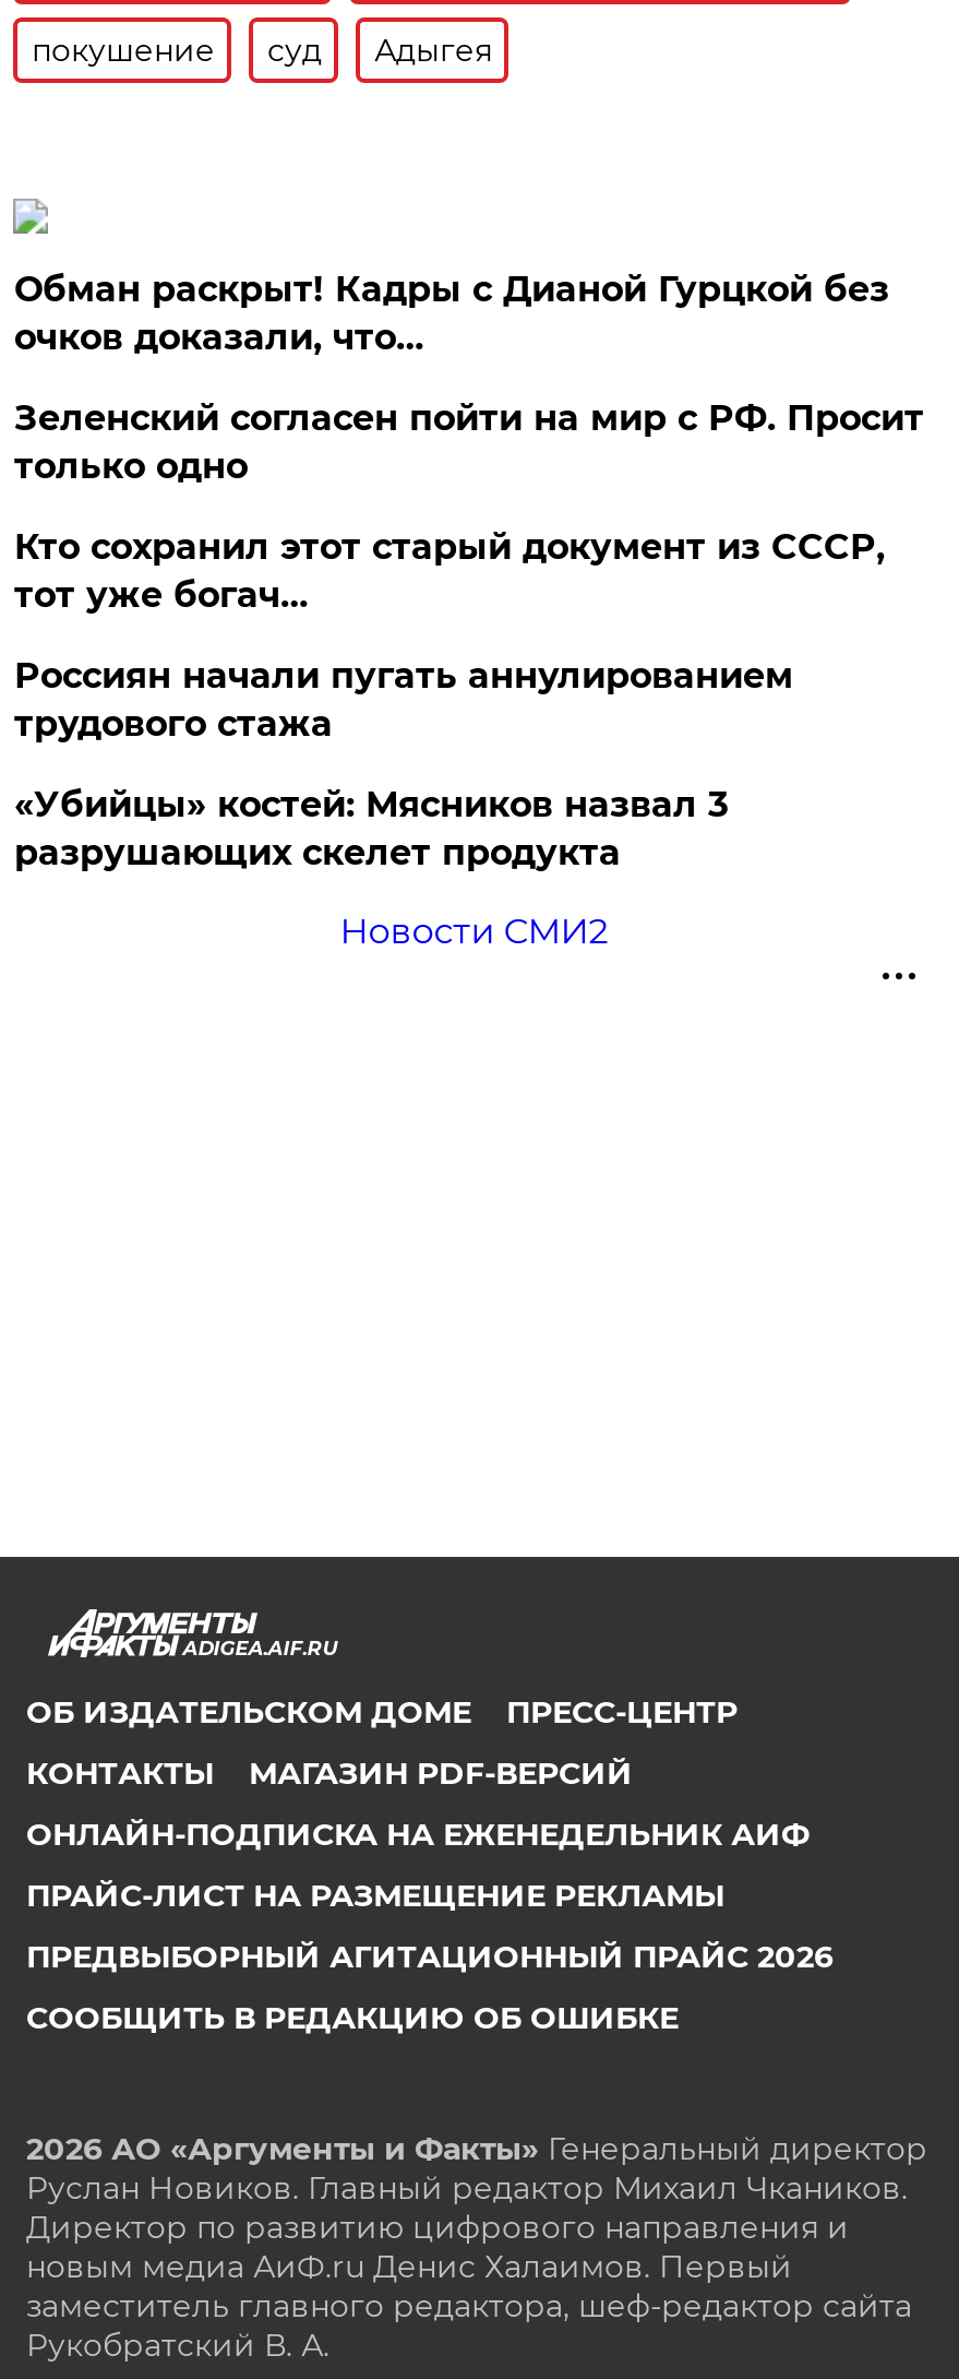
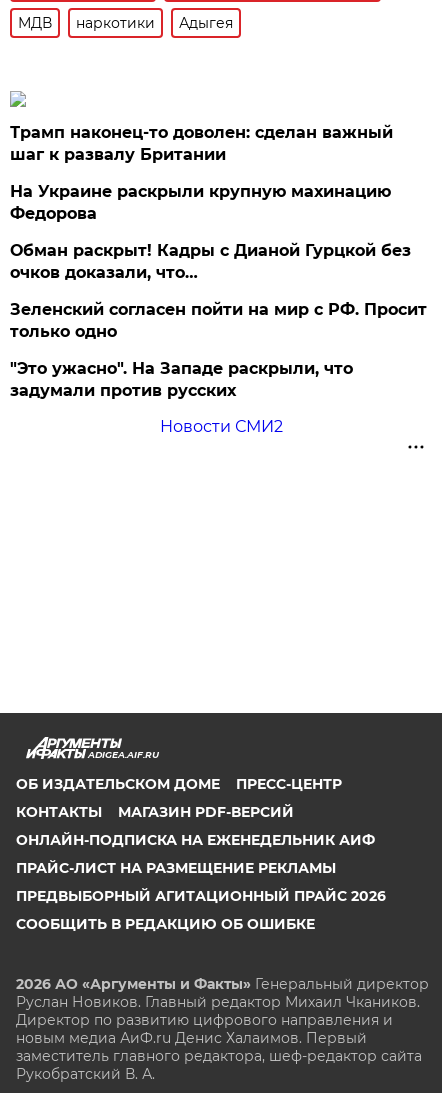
[31,31,322,70] покушение | суд -> [18,14,155,32] МДВ | наркотики
none -> [10,123,393,223] Трамп наконец-то доволен: сделан важный | шаг к развалу Британии | На Украине раскрыли крупную махинацию | Федорова
moved [14,269,924,487] -> [10,241,427,341]: Обман раскрыт! Кадры с Дианой Гурцкой без | очков доказали, что… | Зеленский согласен пойти на мир с РФ. Просит | только одно
[14,526,885,873] Кто сохранил этот старый документ из СССР, | тот уже богач… | Россиян начали пугать аннулированием | трудового стажа | «Убийцы» костей: Мясников назвал 3 | разрушающих скелет продукта -> [10,359,353,400] "Это ужасно". На Западе раскрыли, что | задумали против русских

